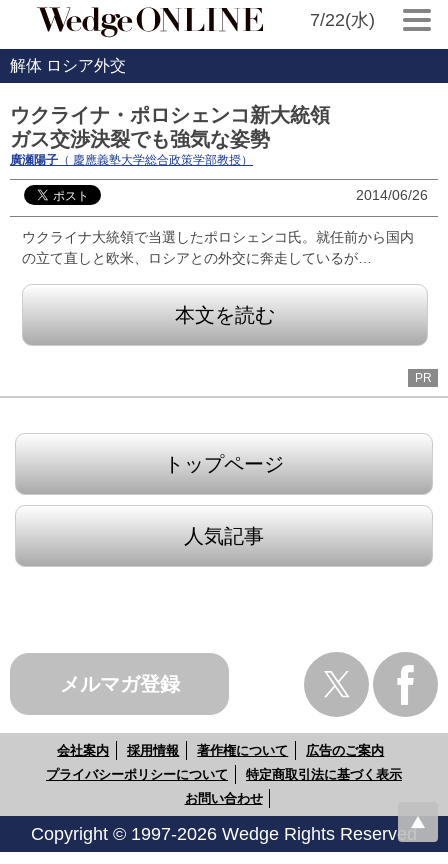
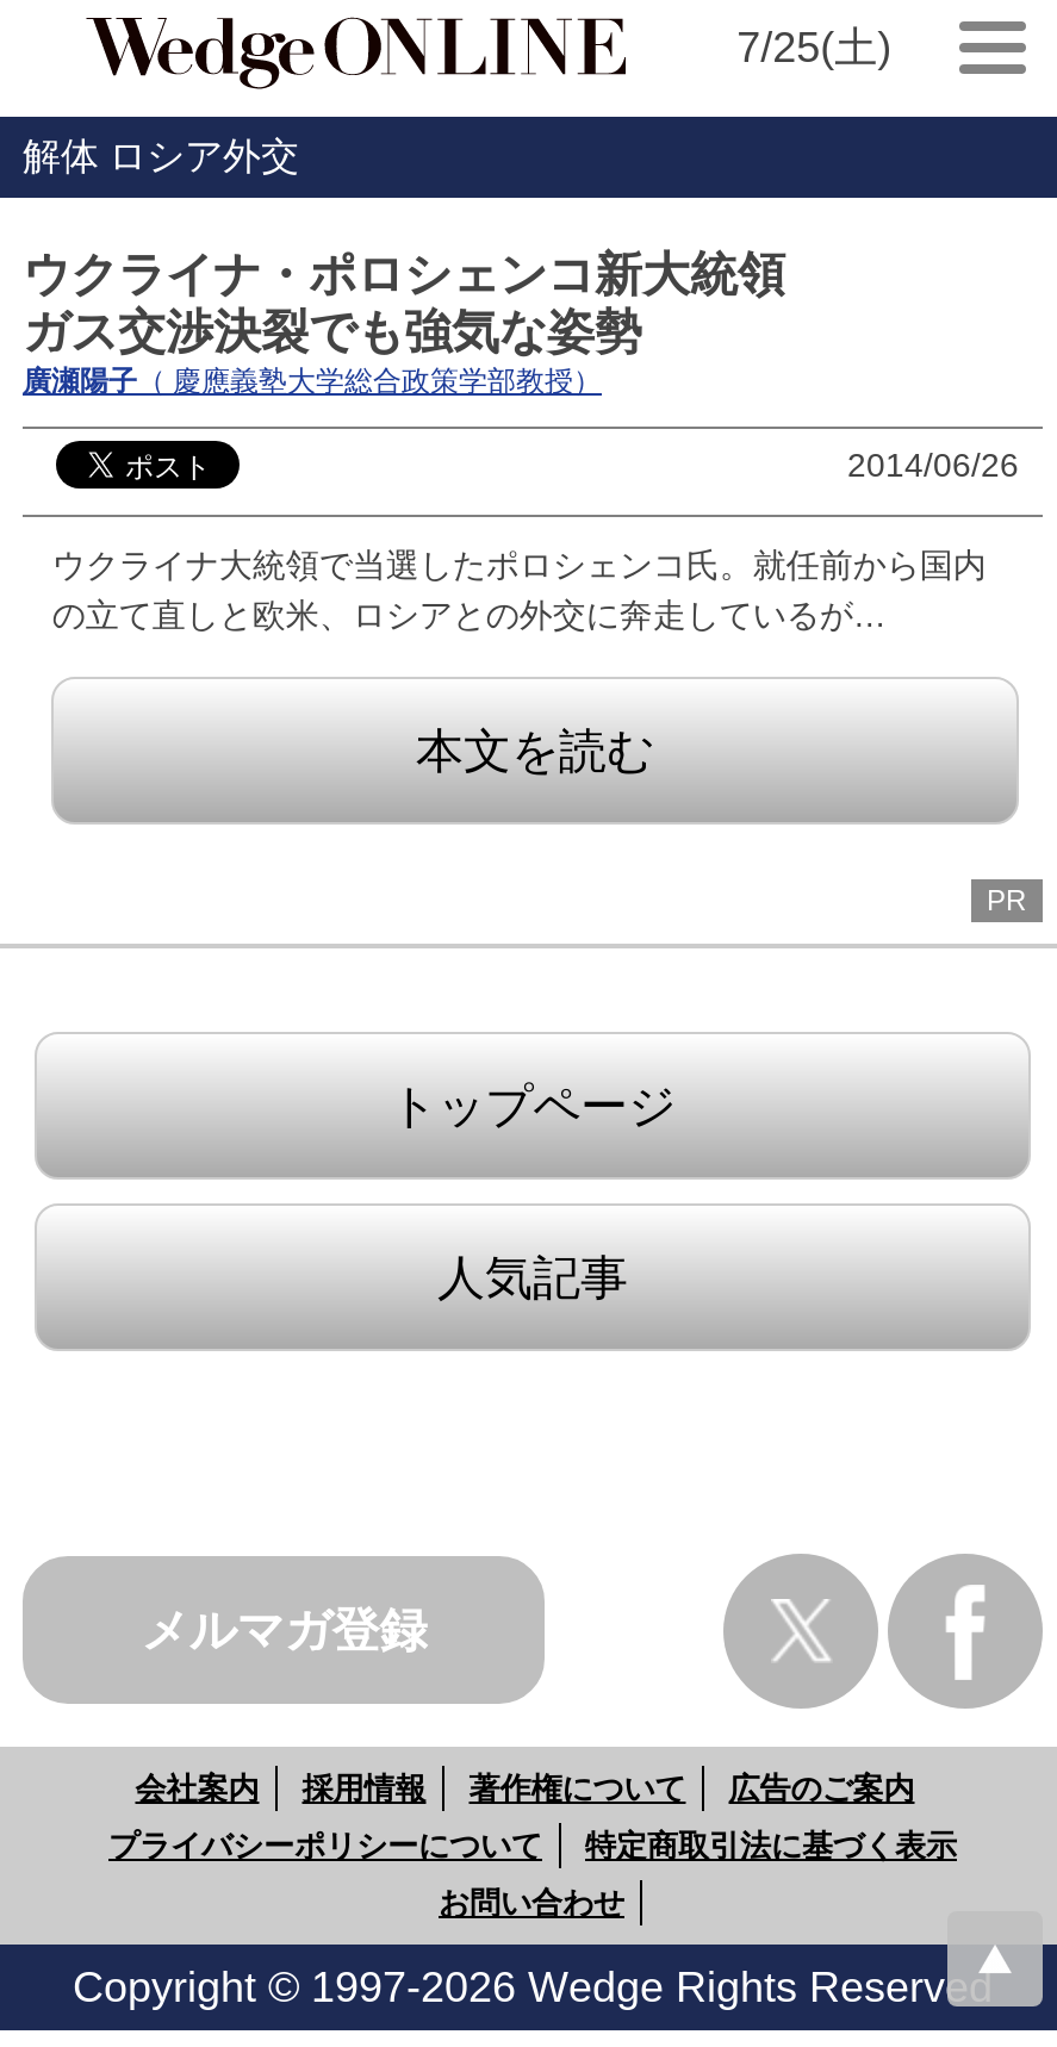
[310,10,375,30] 7/22(水) -> [737,24,892,71] 7/25(土)

